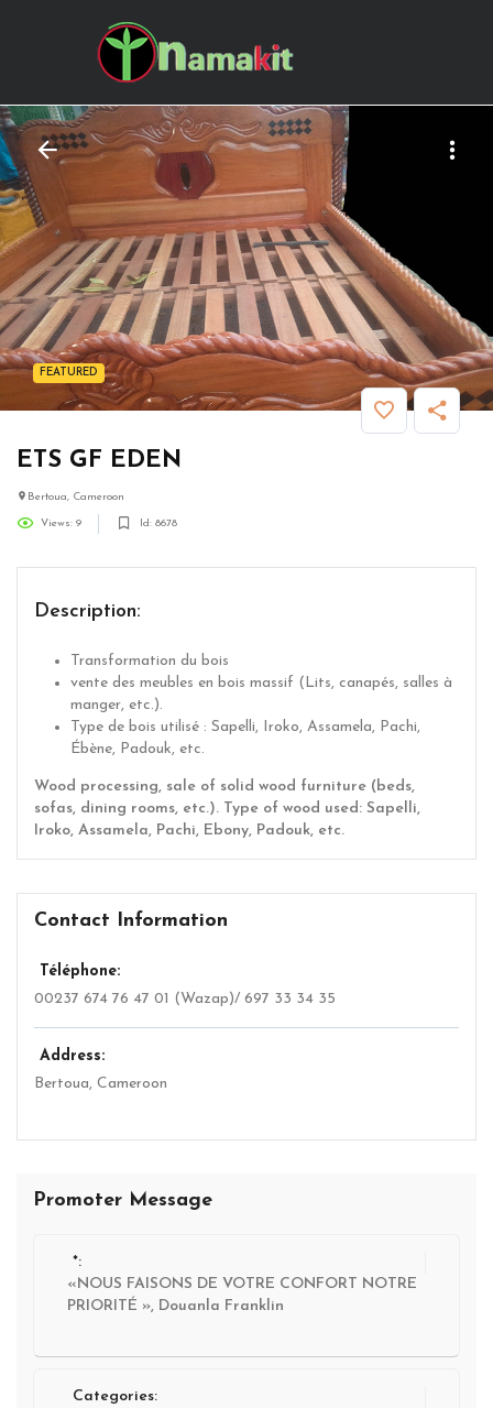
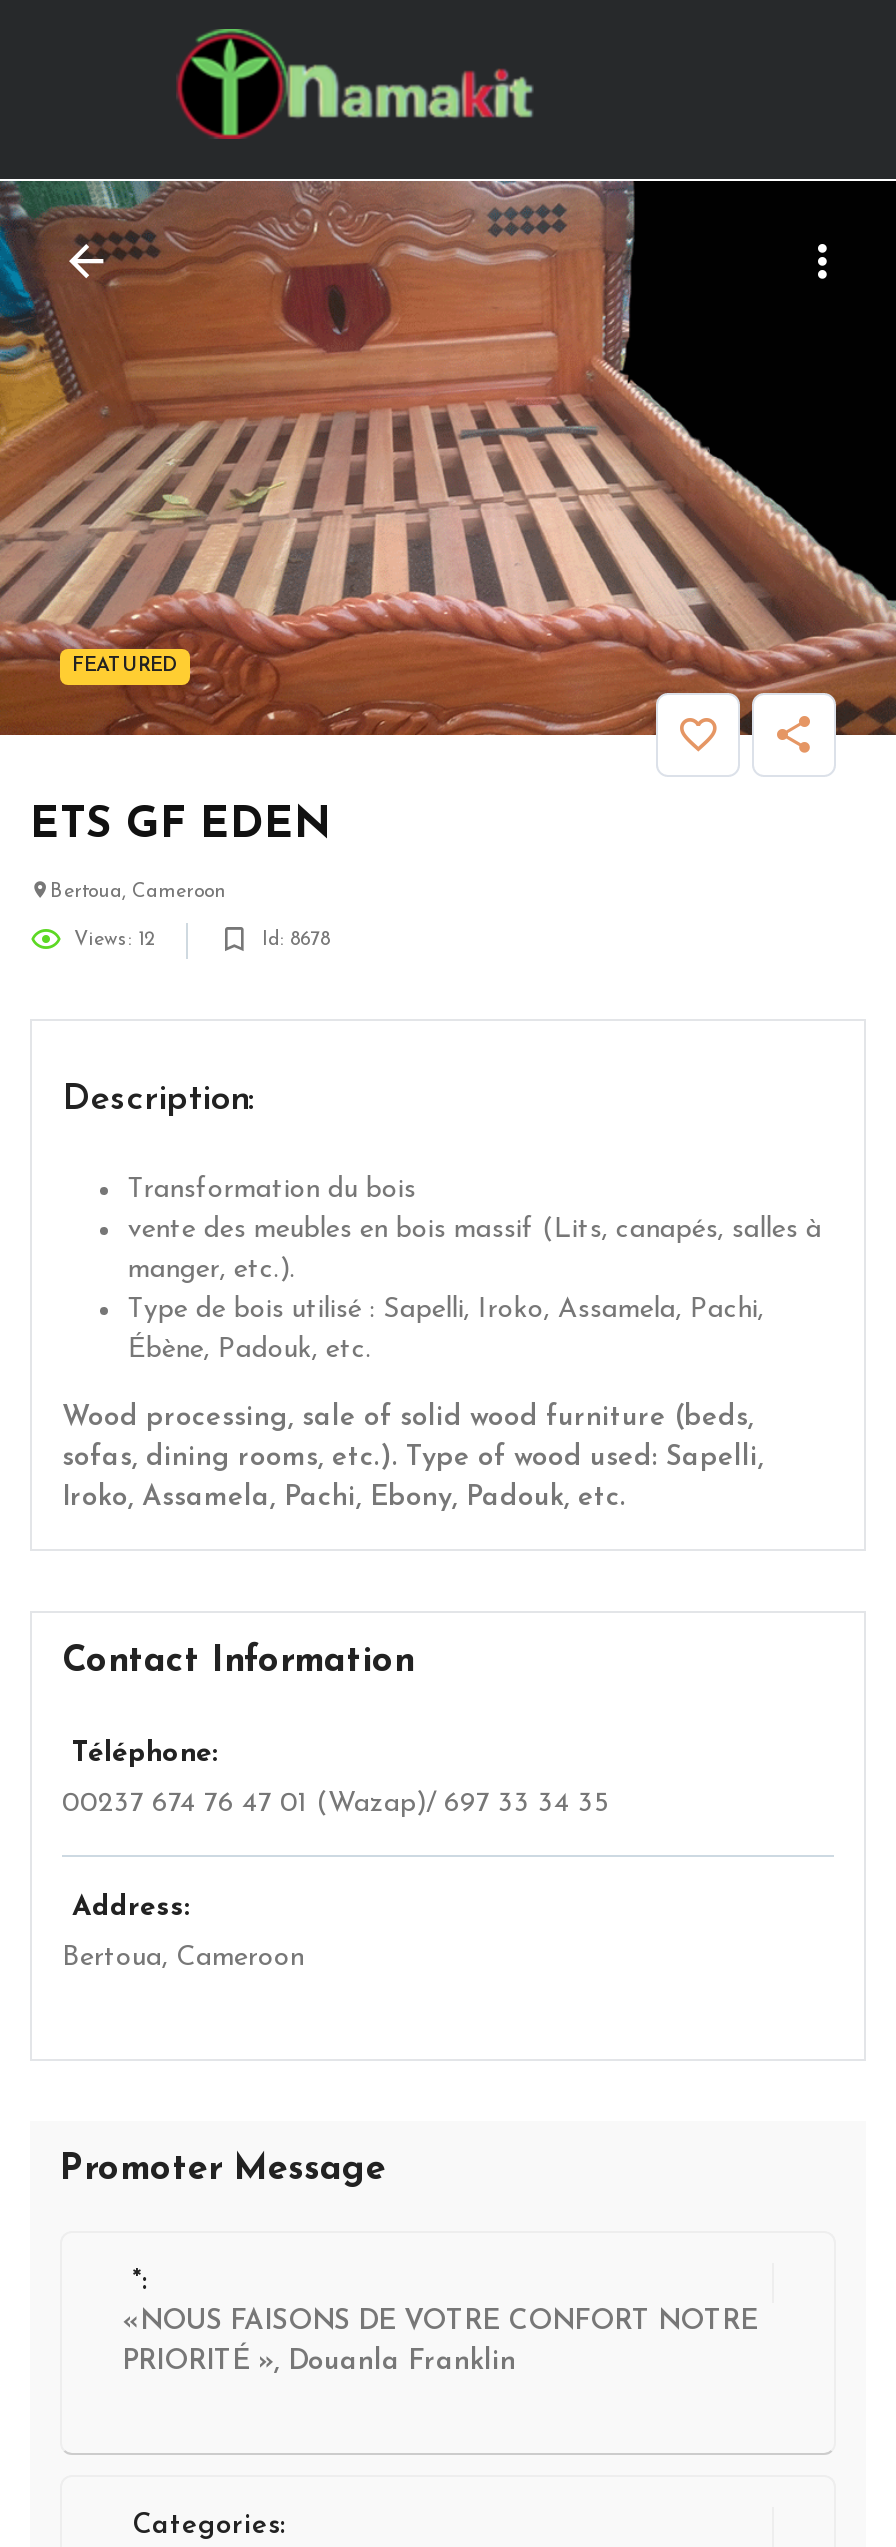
[37,518,81,530] Views: 9 -> [68,930,156,952] Views: 12

